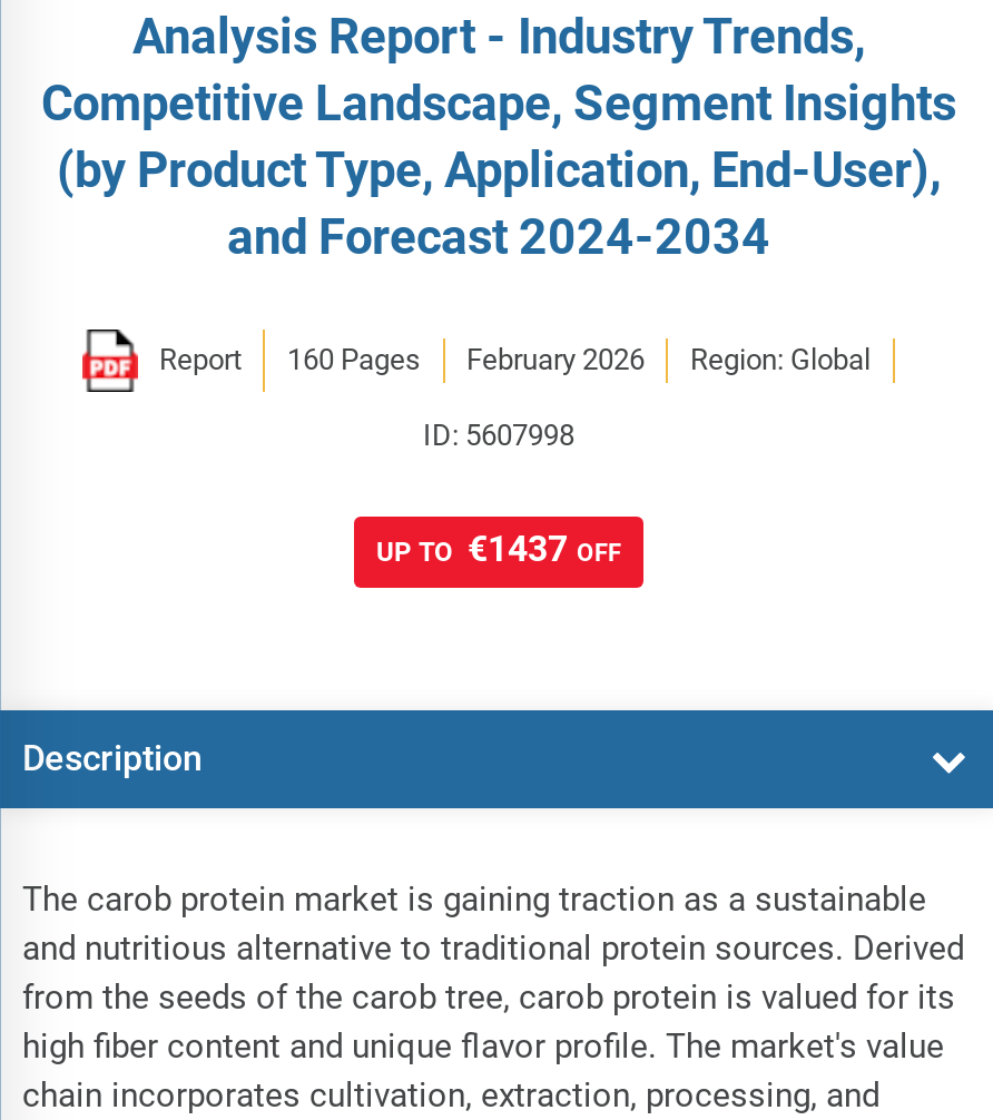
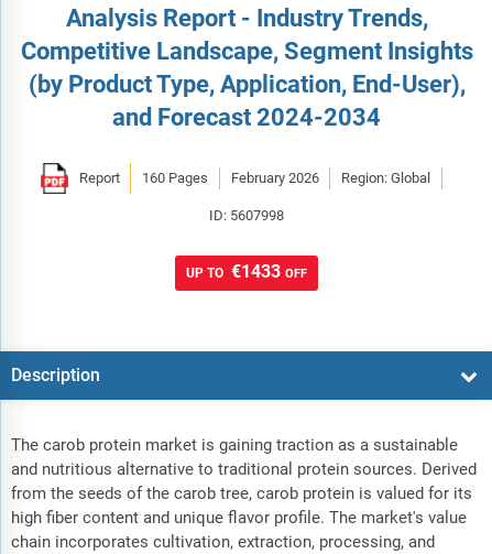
[376,527,621,569] UP TO €1437 OFF -> [186,261,307,282] UP TO €1433 OFF

